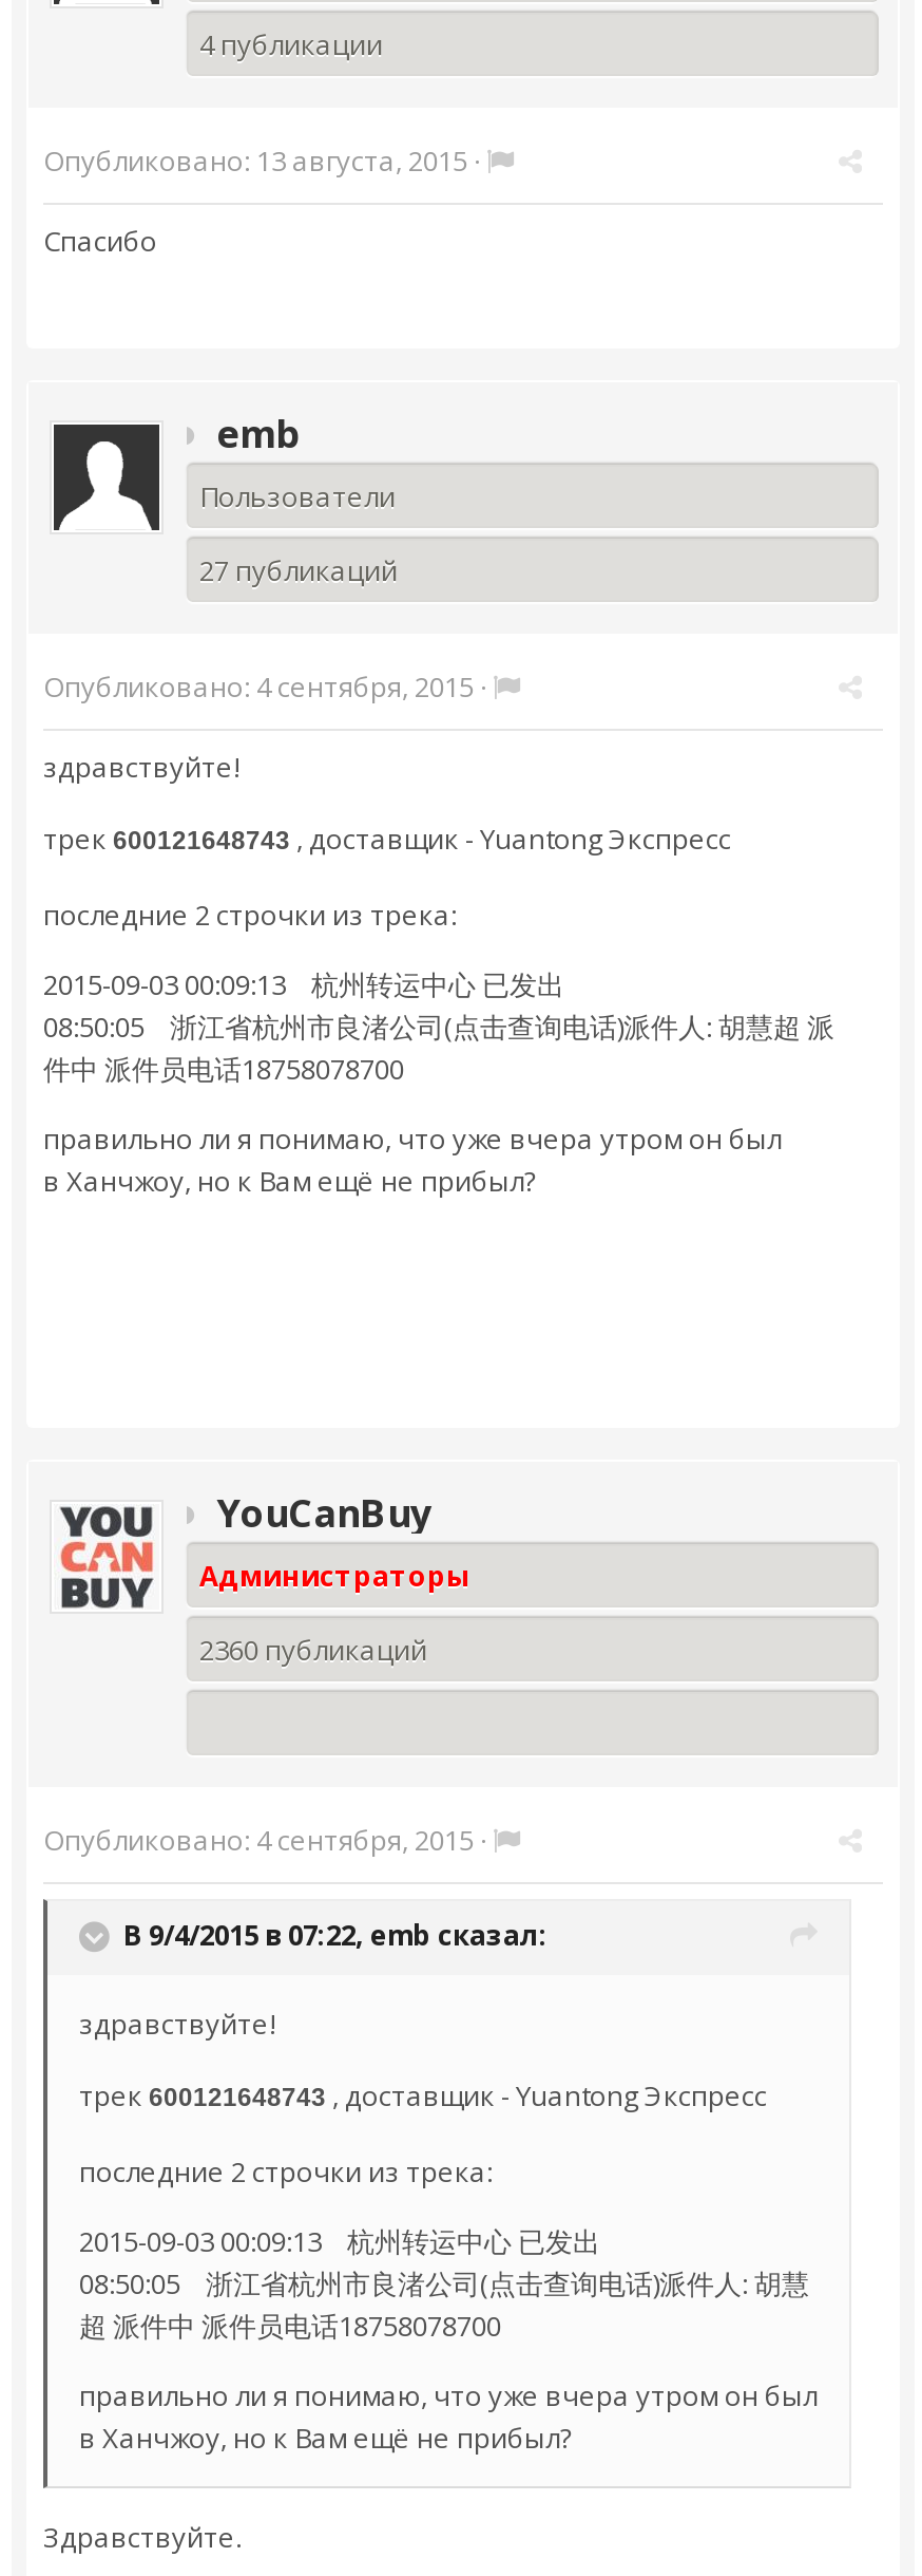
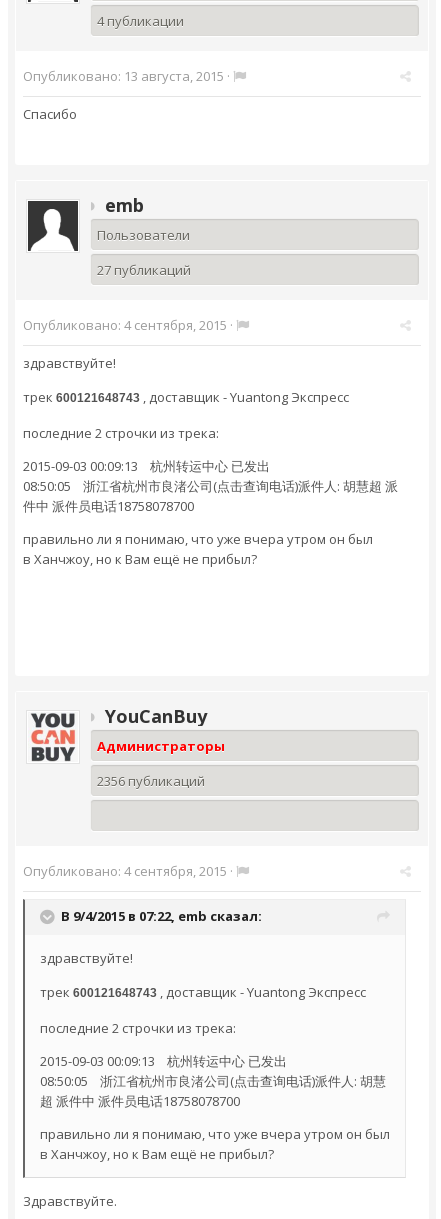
[199,1631,427,1669] 2360 публикаций -> [97,772,205,790] 2356 публикаций

